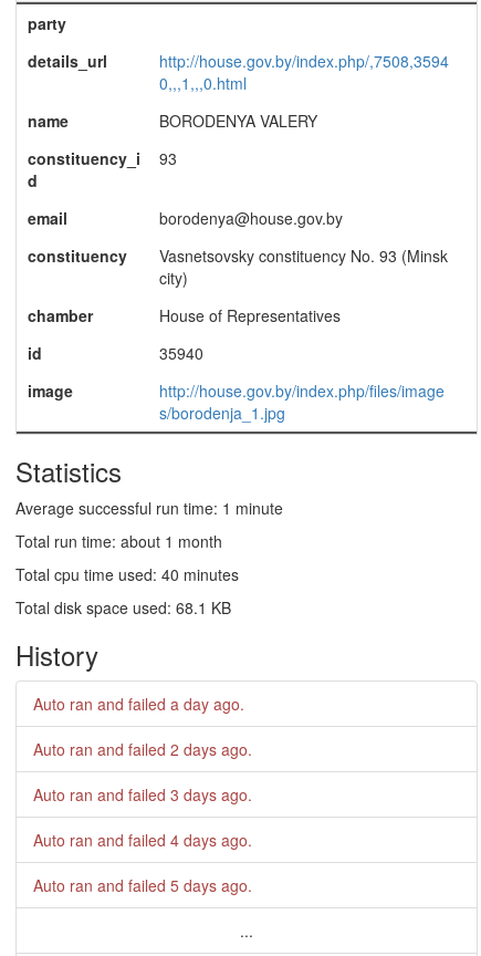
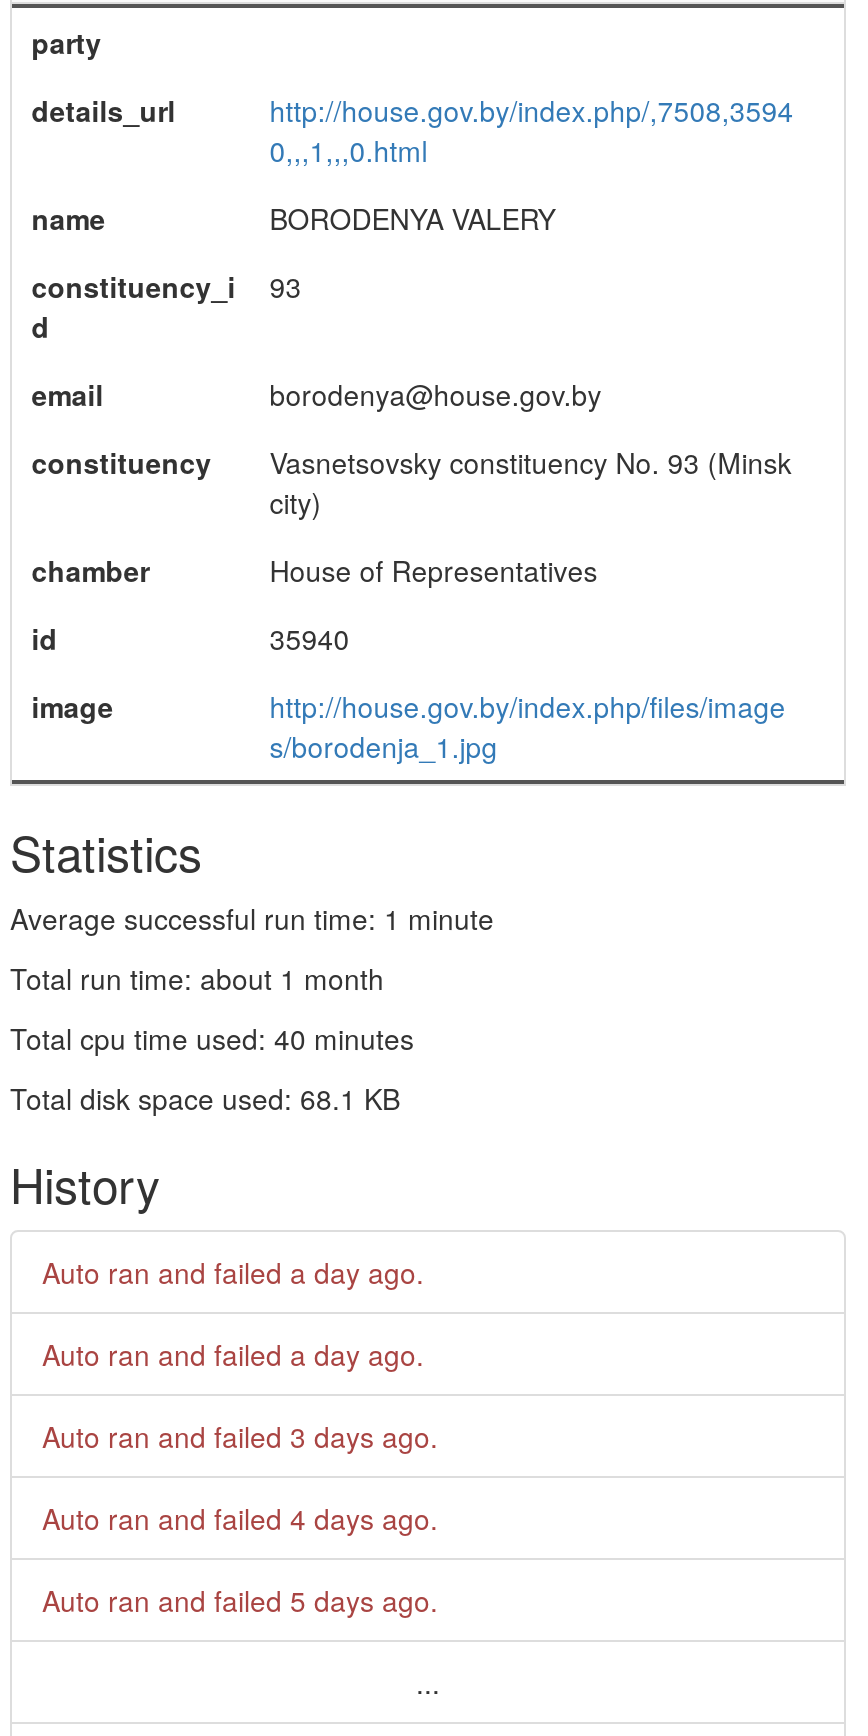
[33,738,252,760] Auto ran and failed 2 days ago. -> [42,1334,424,1374] Auto ran and failed a day ago.

